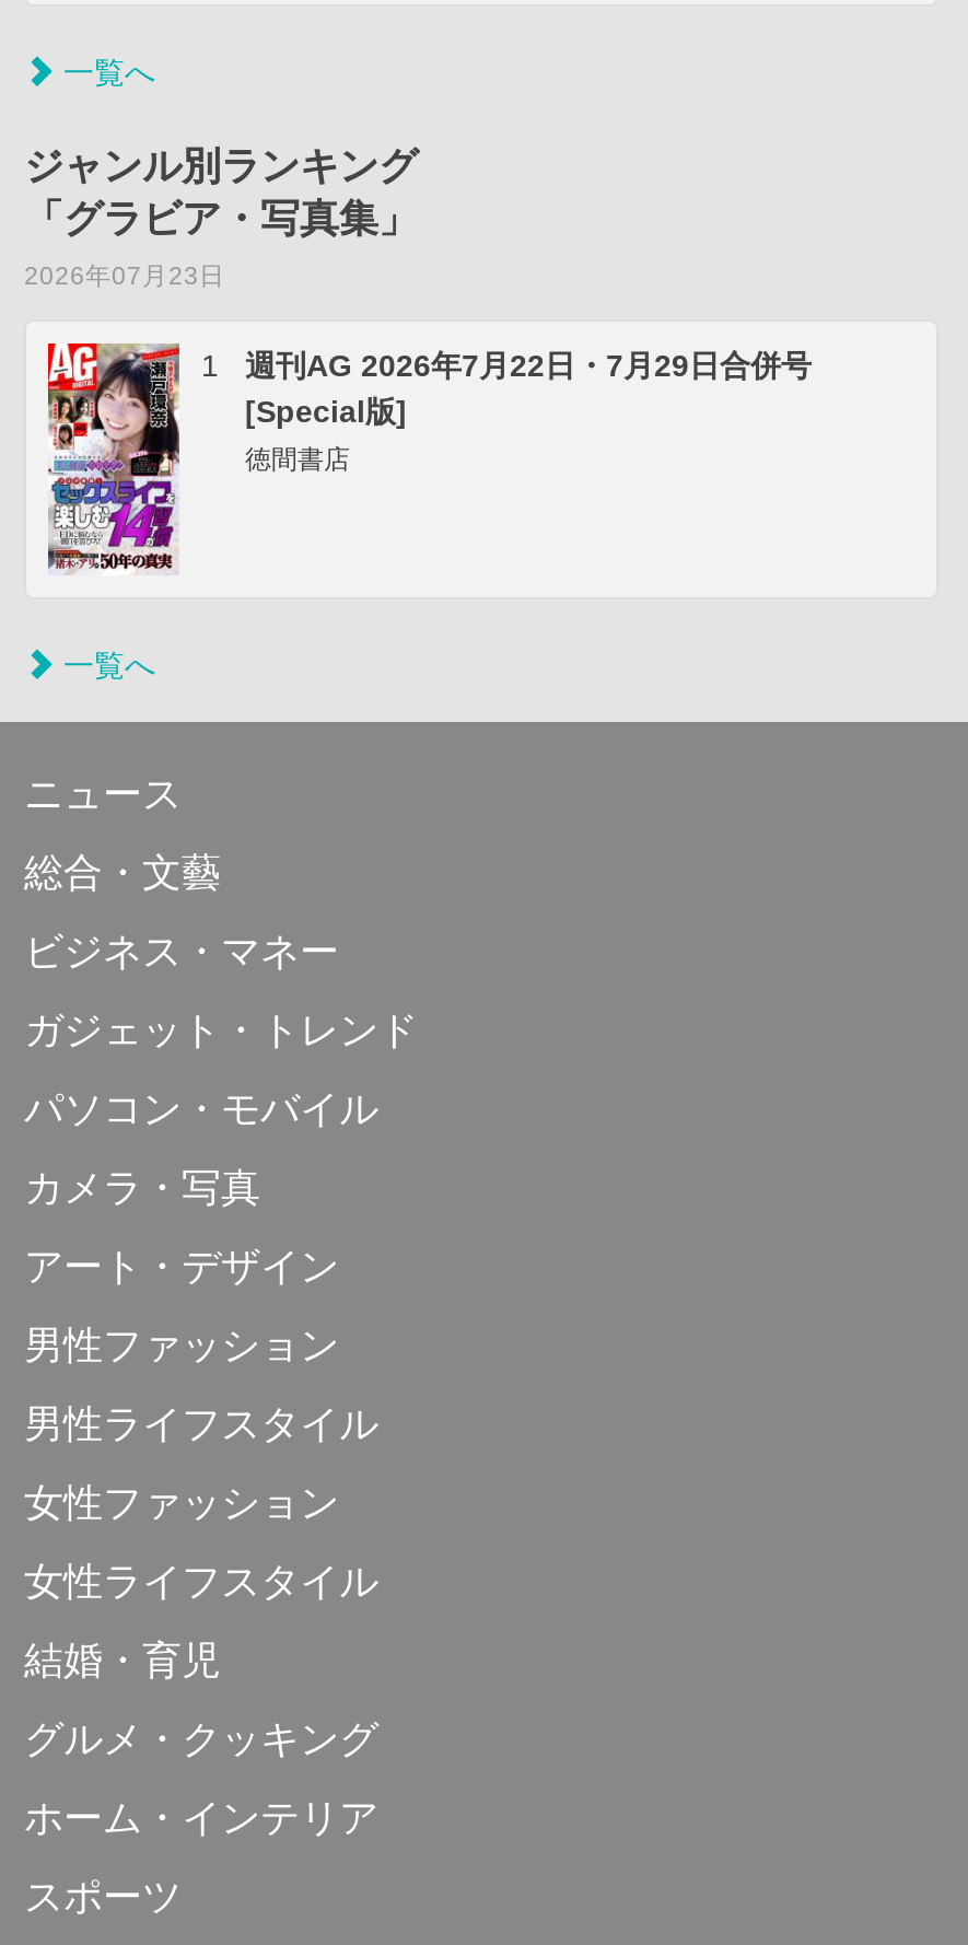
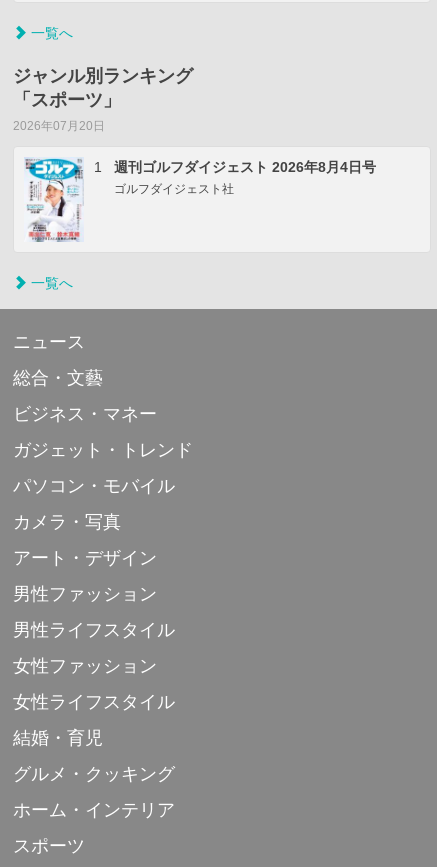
[24,198,418,290] 「グラビア・写真集」 | 2026年07月23日 -> [13,90,121,132] 「スポーツ」 | 2026年07月20日
[46,341,812,575] [image] | 週刊AG 2026年7月22日・7月29日合併号 | [Special版] | 徳間書店 -> [23,156,376,243] [image] | 週刊ゴルフダイジェスト 2026年8月4日号 | ゴルフダイジェスト社

